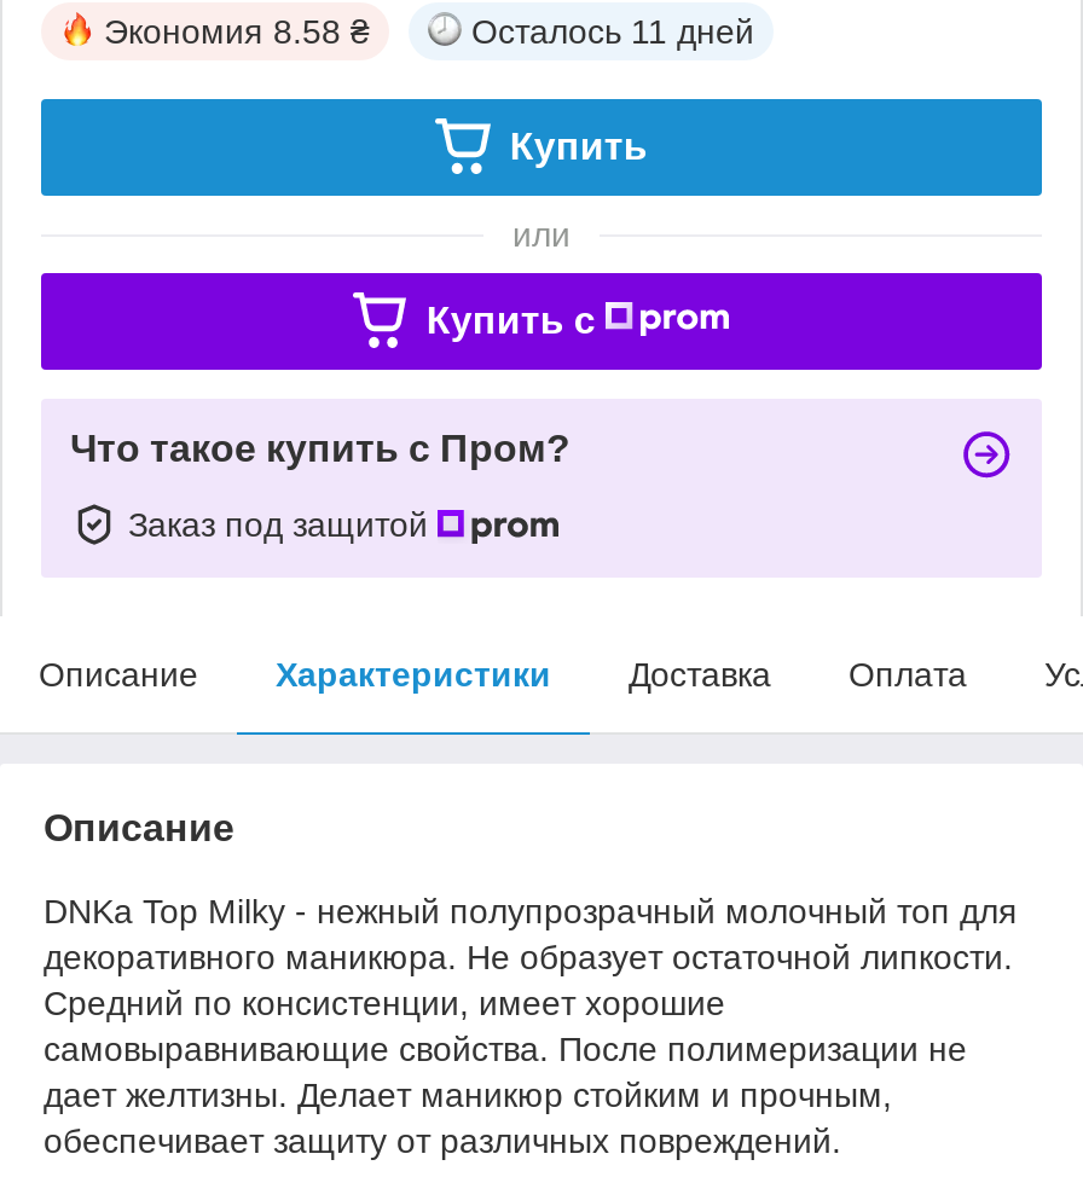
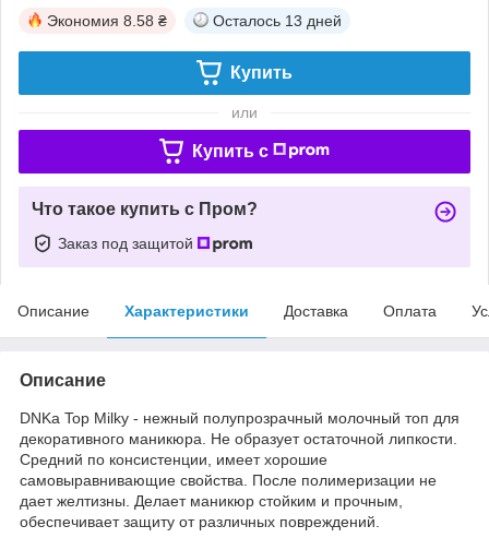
[471,12,754,50] Осталось 11 дней -> [213,12,342,29] Осталось 13 дней

